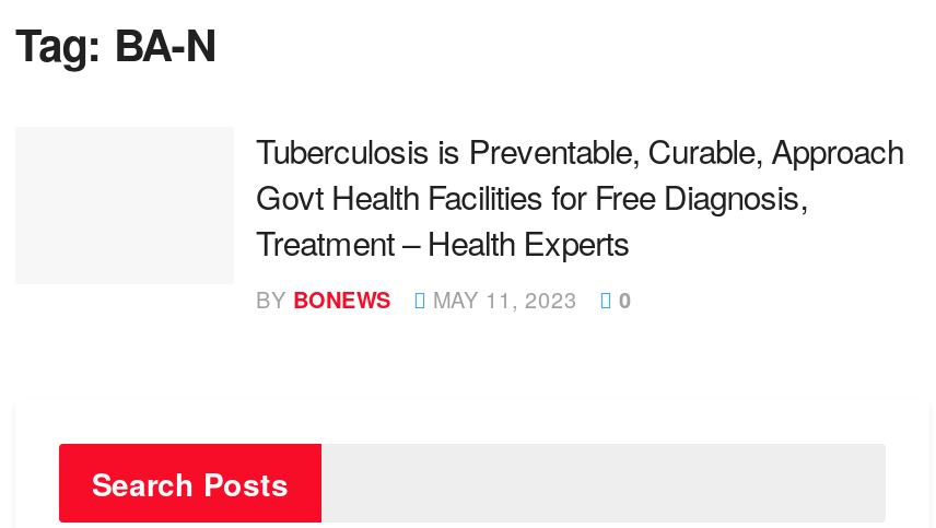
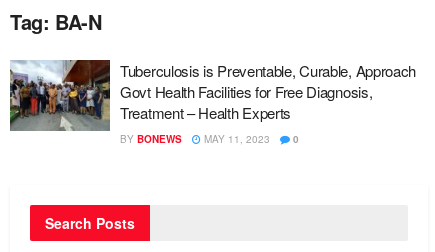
none -> [9,59,111,132] [image]

